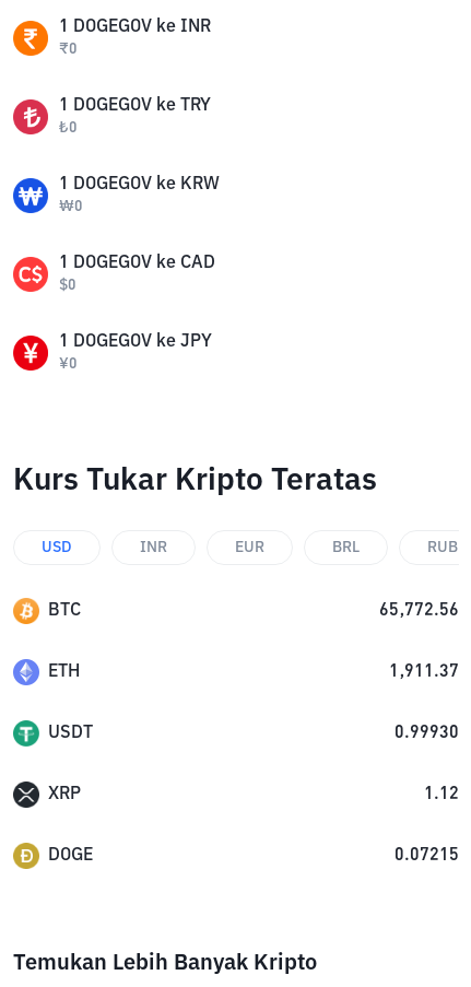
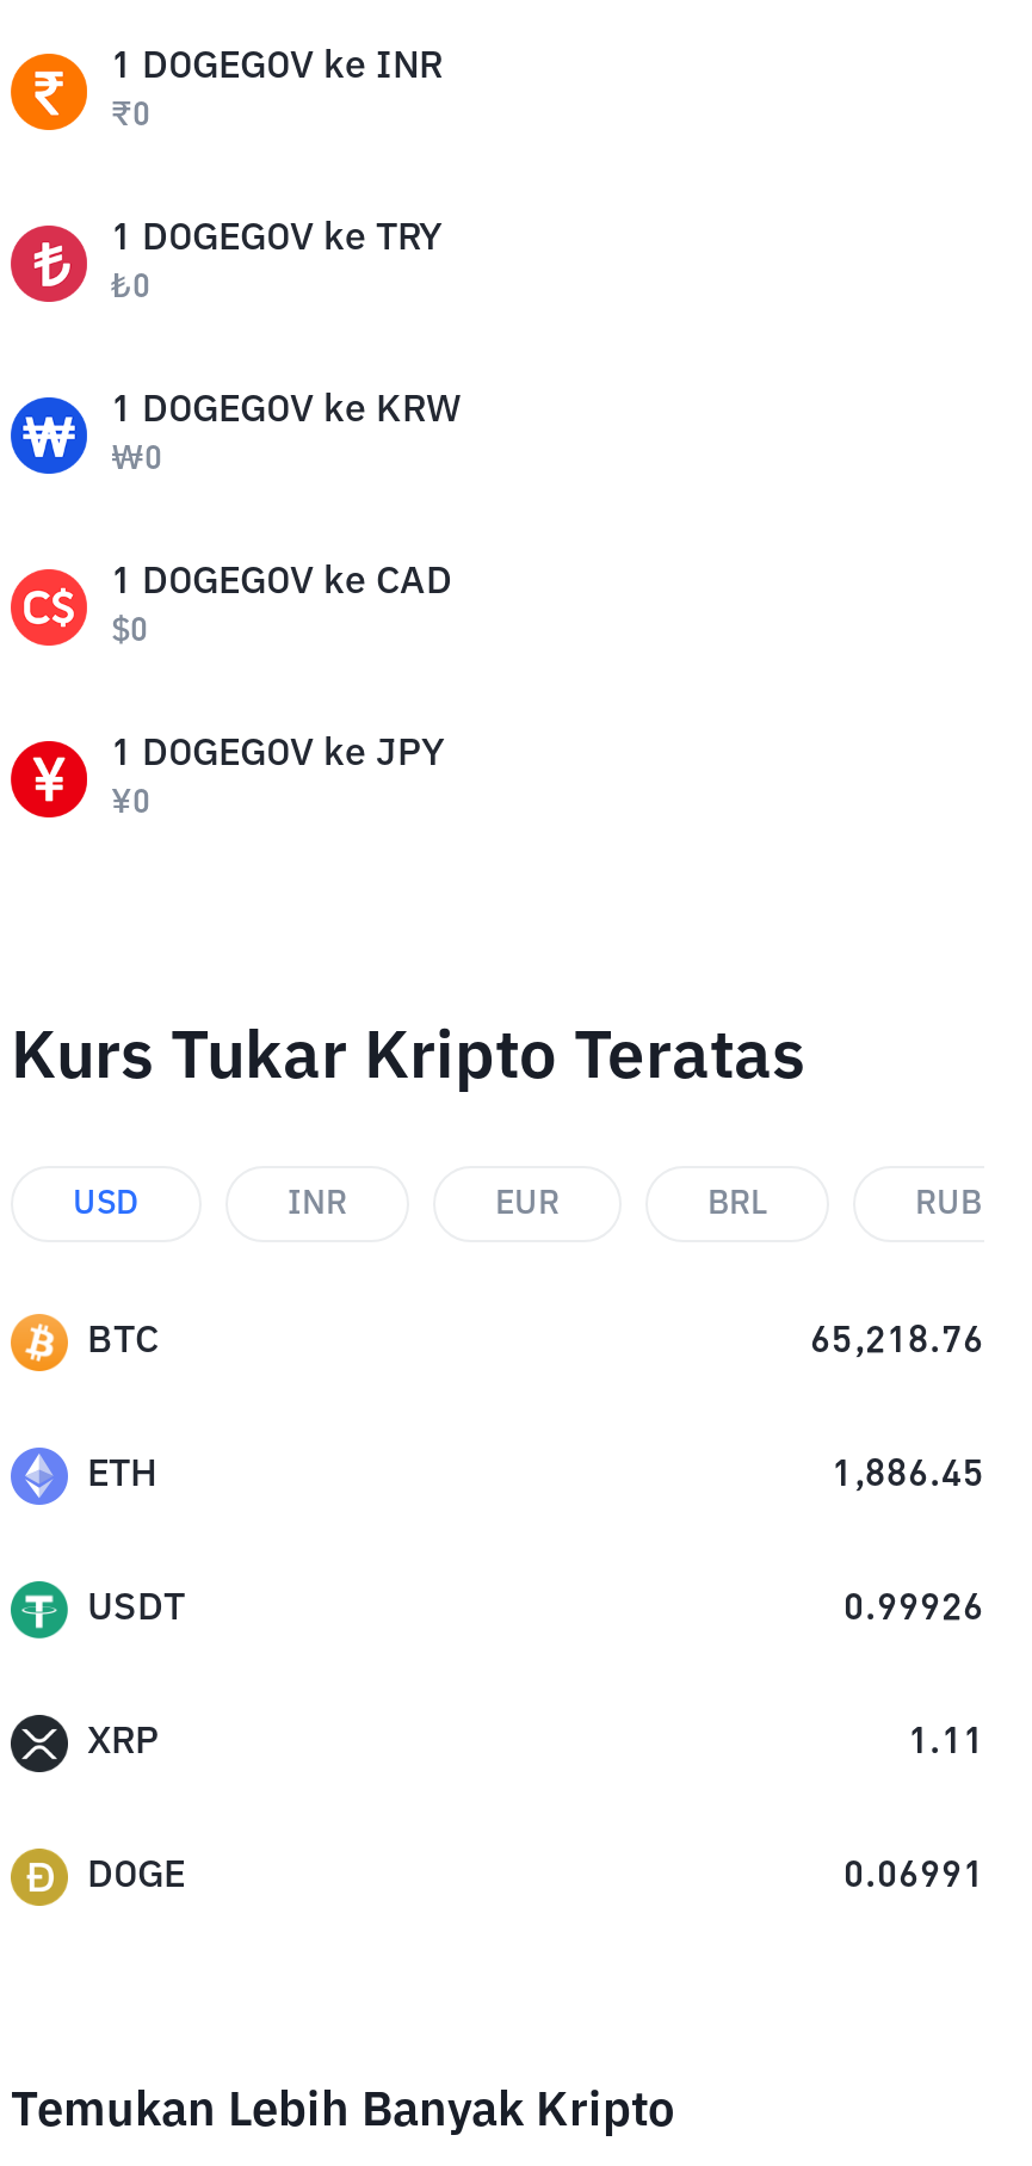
[379,602,459,620] 65,772.56 -> [810,1323,984,1362] 65,218.76
[389,663,459,681] 1,911.37 -> [832,1457,984,1495] 1,886.45
[395,725,459,742] 0.99930 -> [843,1591,984,1629] 0.99926
[424,786,459,803] 1.12 -> [908,1724,984,1763] 1.11
[395,847,459,865] 0.07215 -> [843,1858,984,1896] 0.06991

